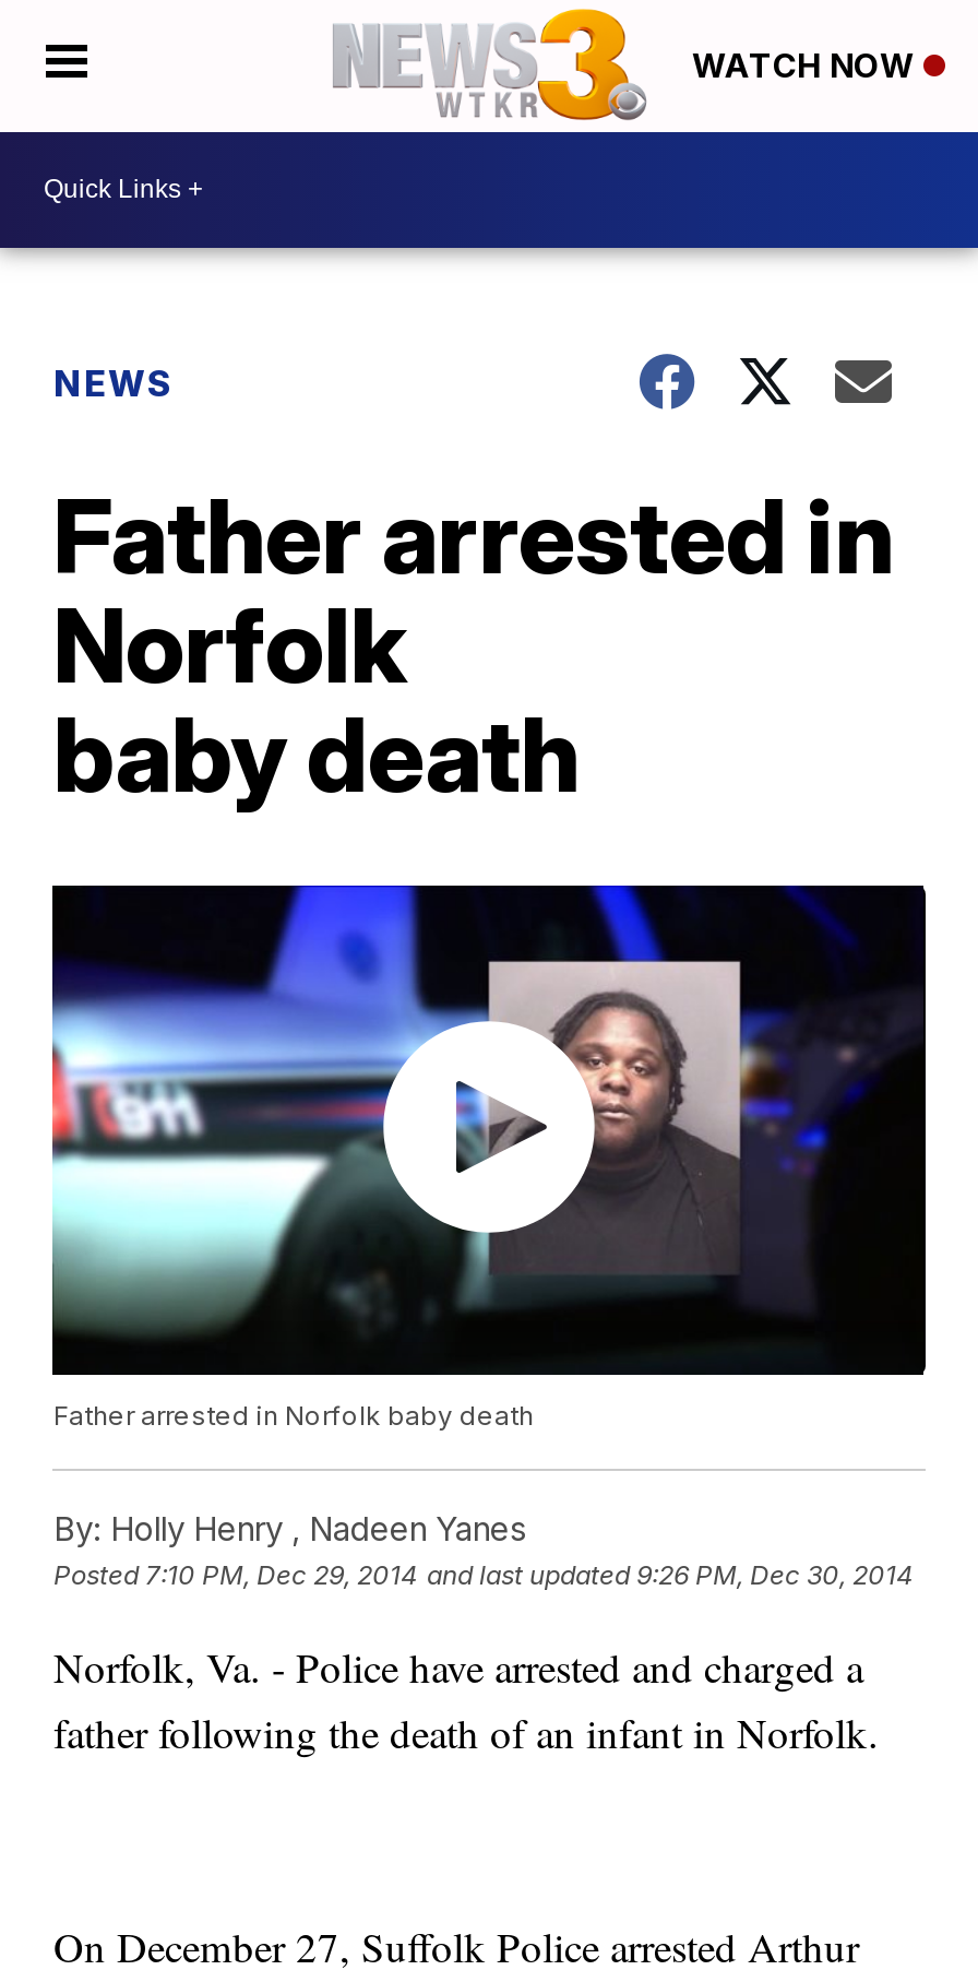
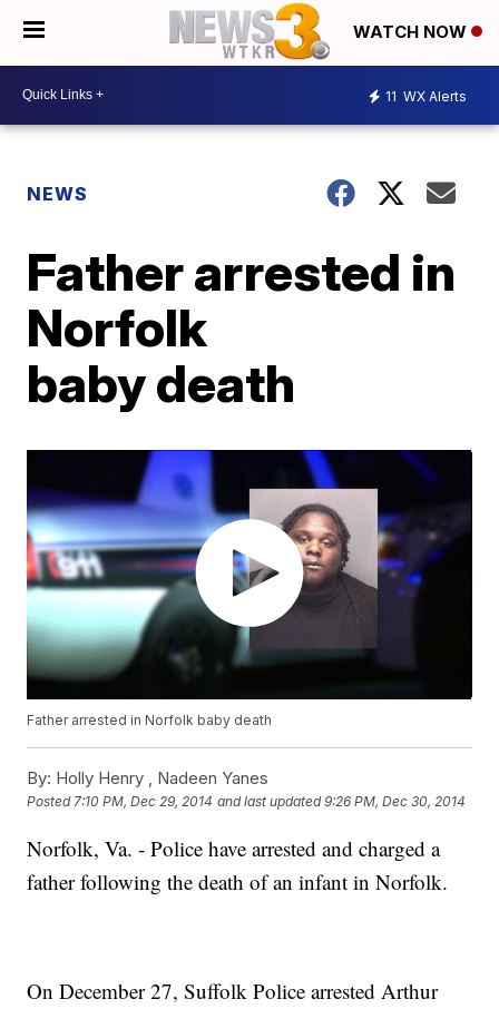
none -> [385,88,467,105] 11 WX Alerts

